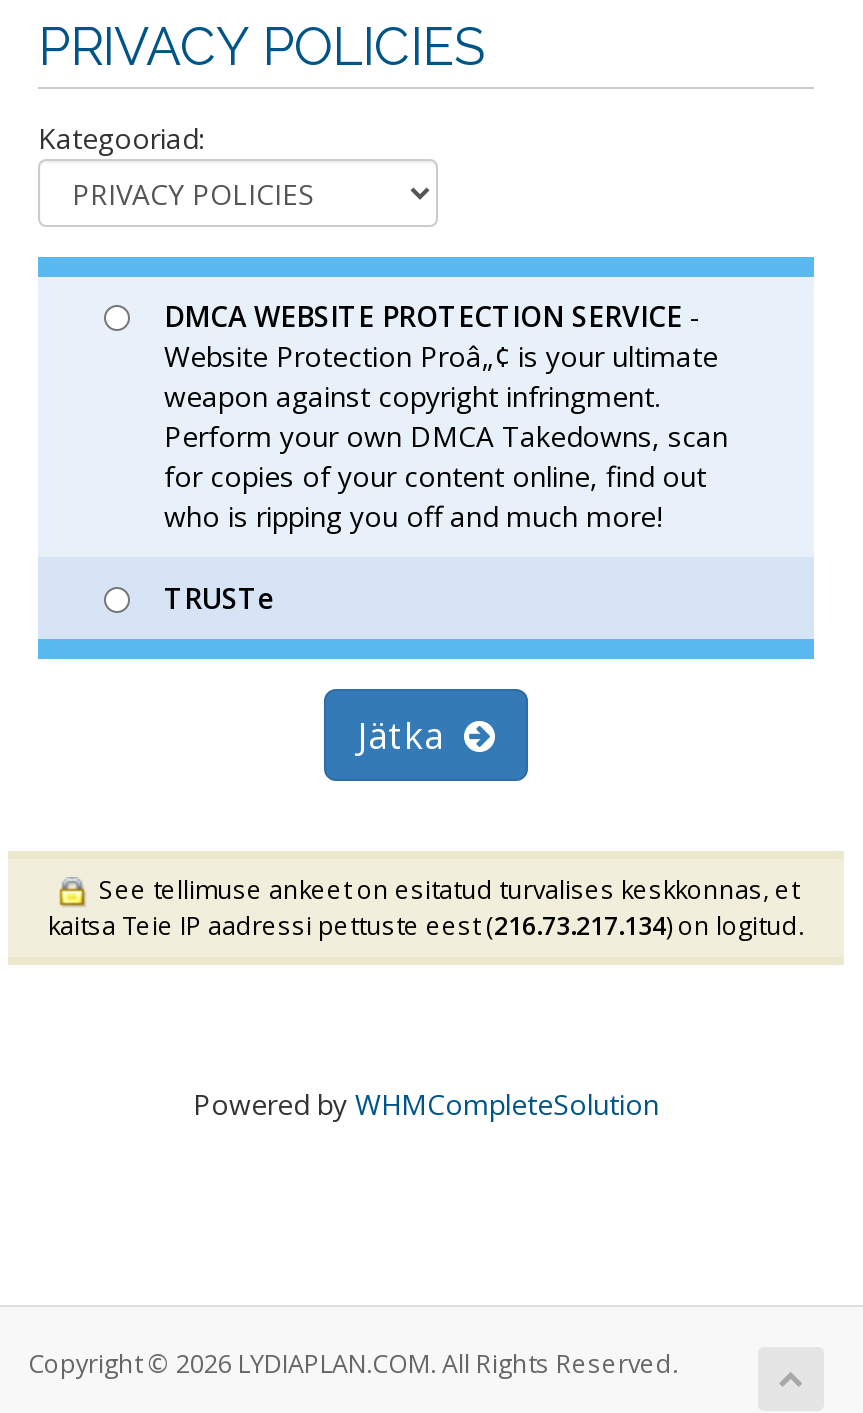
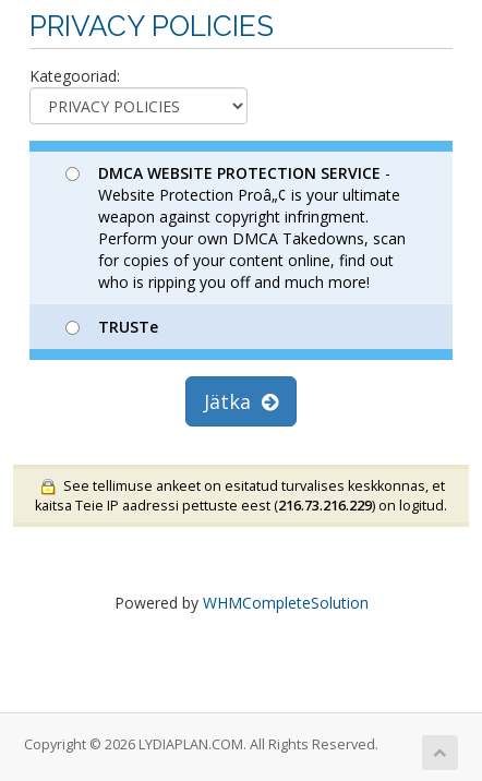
[48,909,804,943] kaitsa Teie IP aadressi pettuste eest (216.73.217.134) on logitud. -> [35,496,447,515] kaitsa Teie IP aadressi pettuste eest (216.73.216.229) on logitud.

